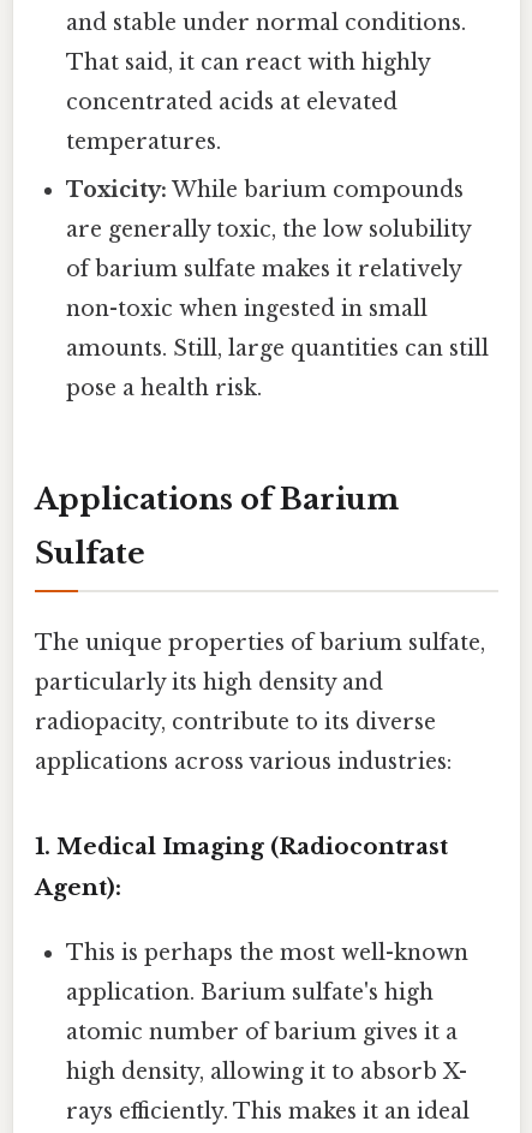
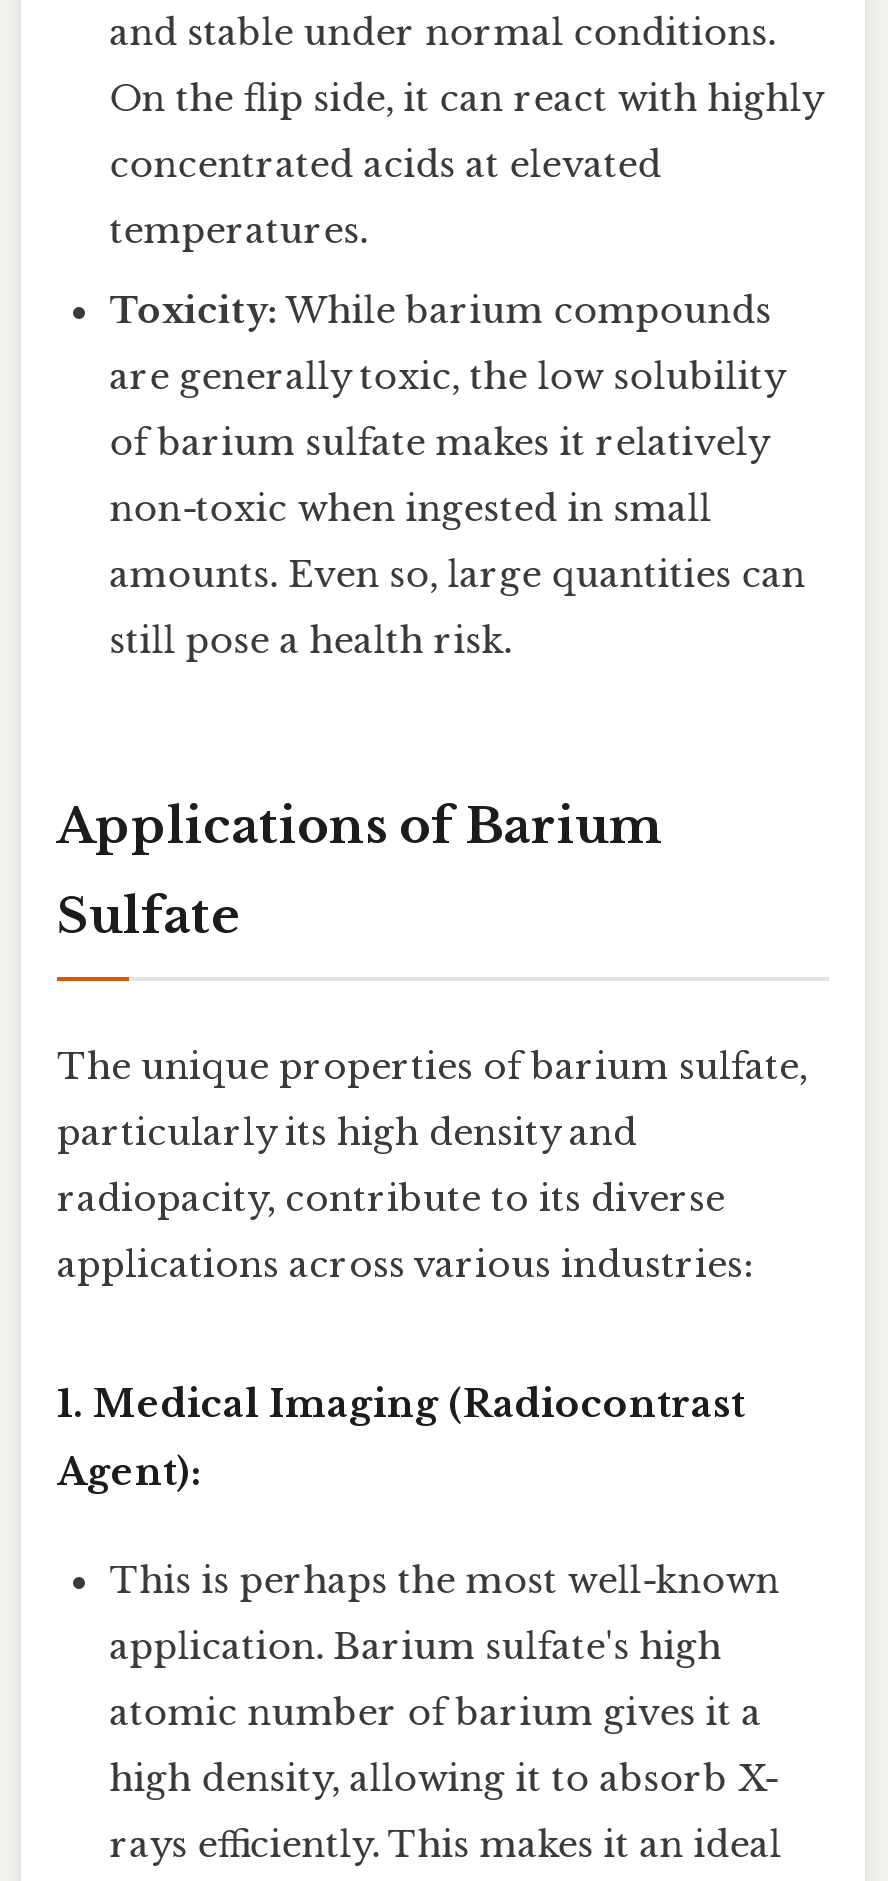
[66,49,430,75] That said, it can react with highly -> [109,78,821,122] On the flip side, it can react with highly
[66,335,489,361] amounts. Still, large quantities can still -> [109,554,805,598] amounts. Even so, large quantities can
[66,375,262,401] pose a health risk. -> [109,620,511,664] still pose a health risk.

